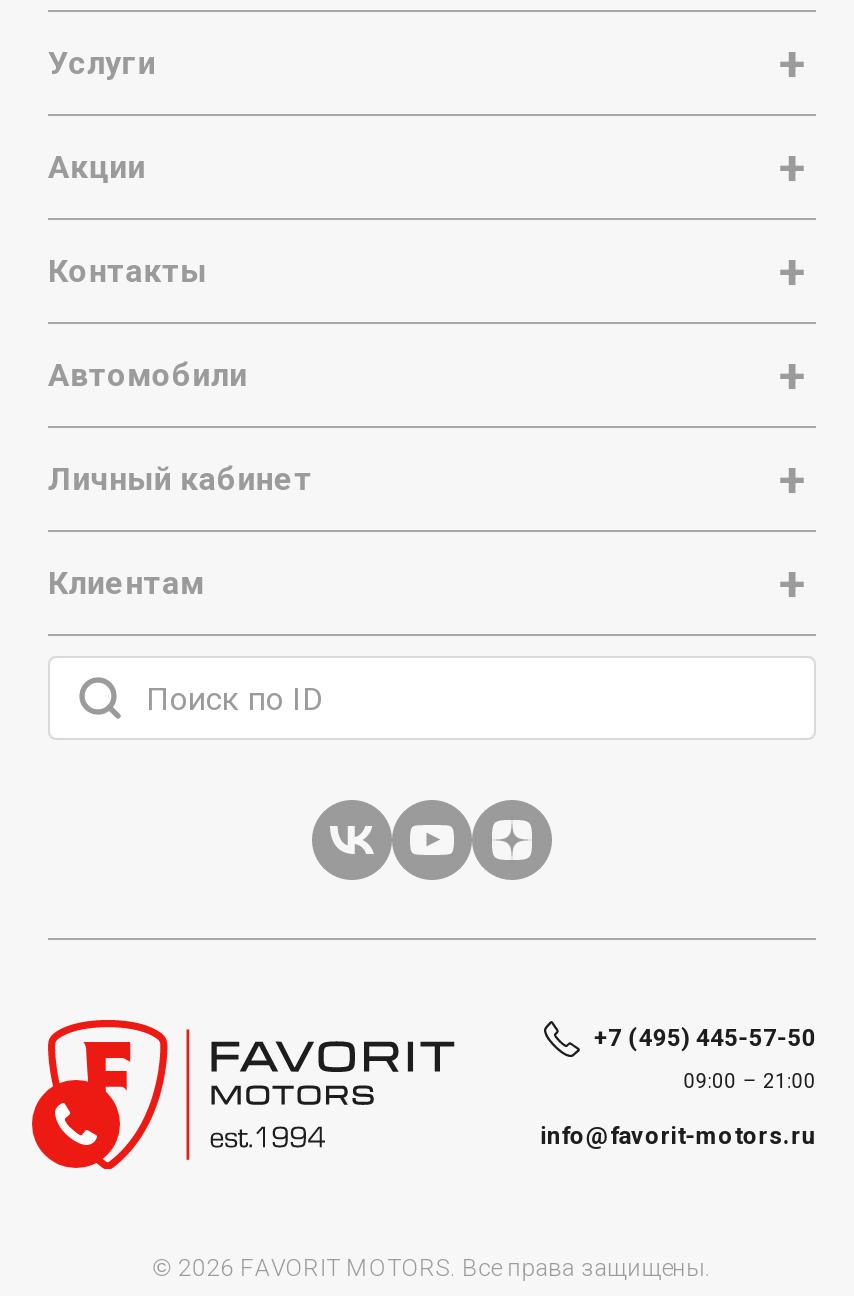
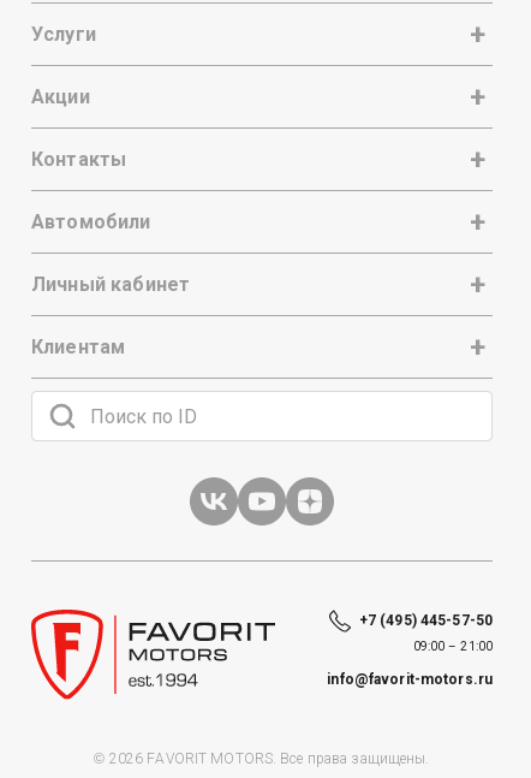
[30,1078,122,1170] [image] -> [22,646,74,699] [image]

